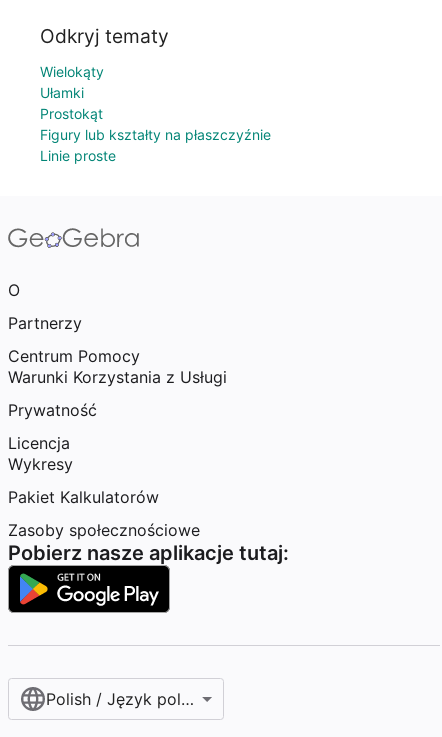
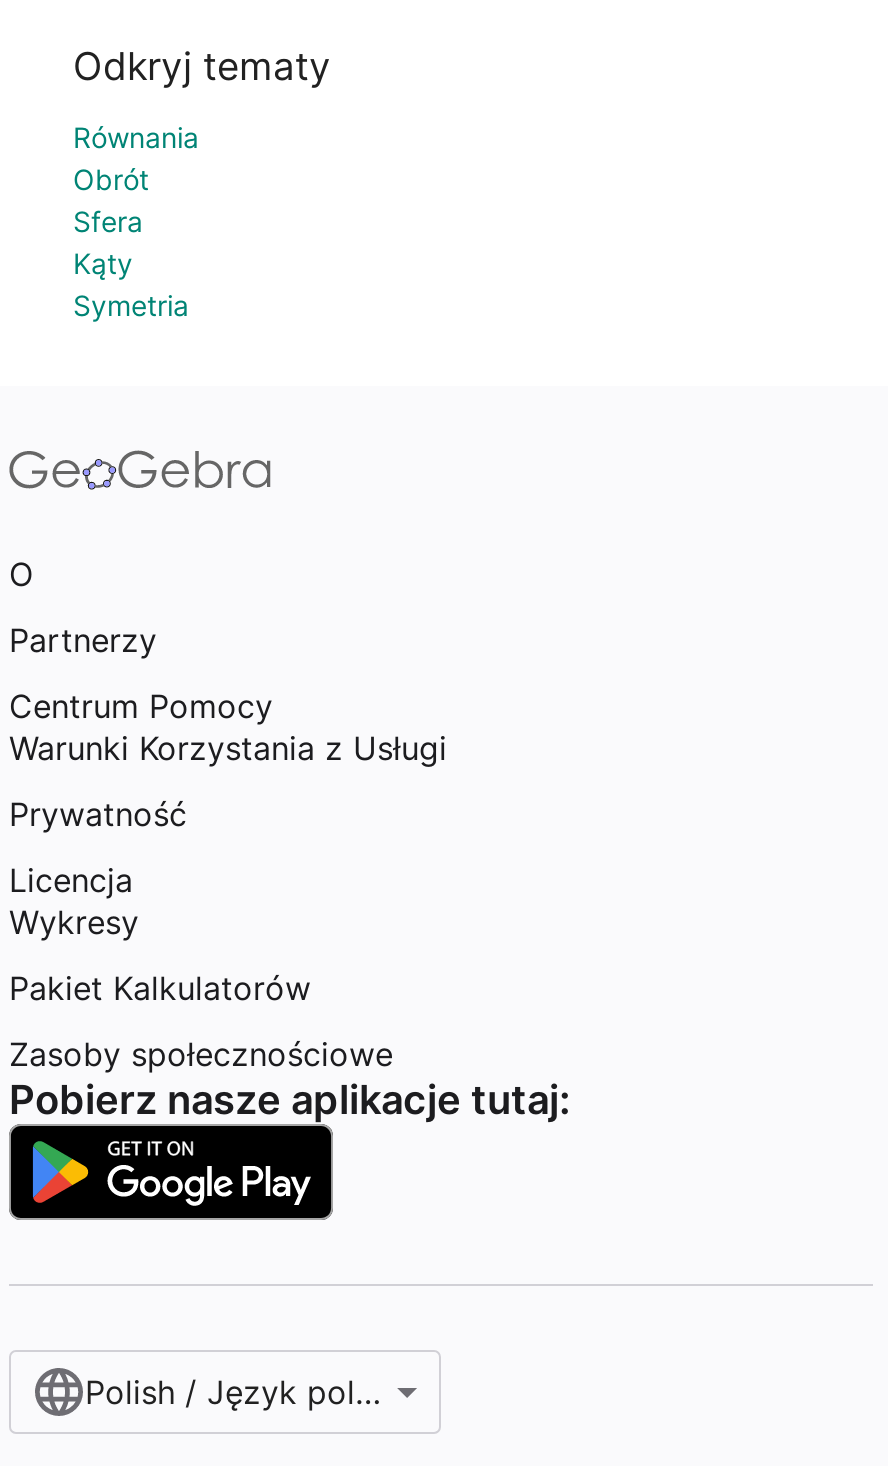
[40,63,271,164] Wielokąty | Ułamki | Prostokąt | Figury lub kształty na płaszczyźnie | Linie proste -> [73,120,199,322] Równania | Obrót | Sfera | Kąty | Symetria

